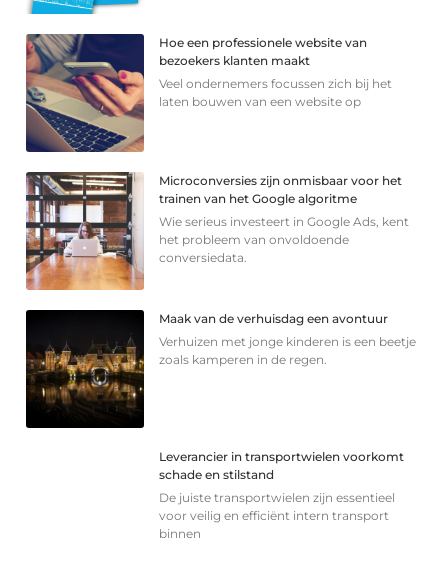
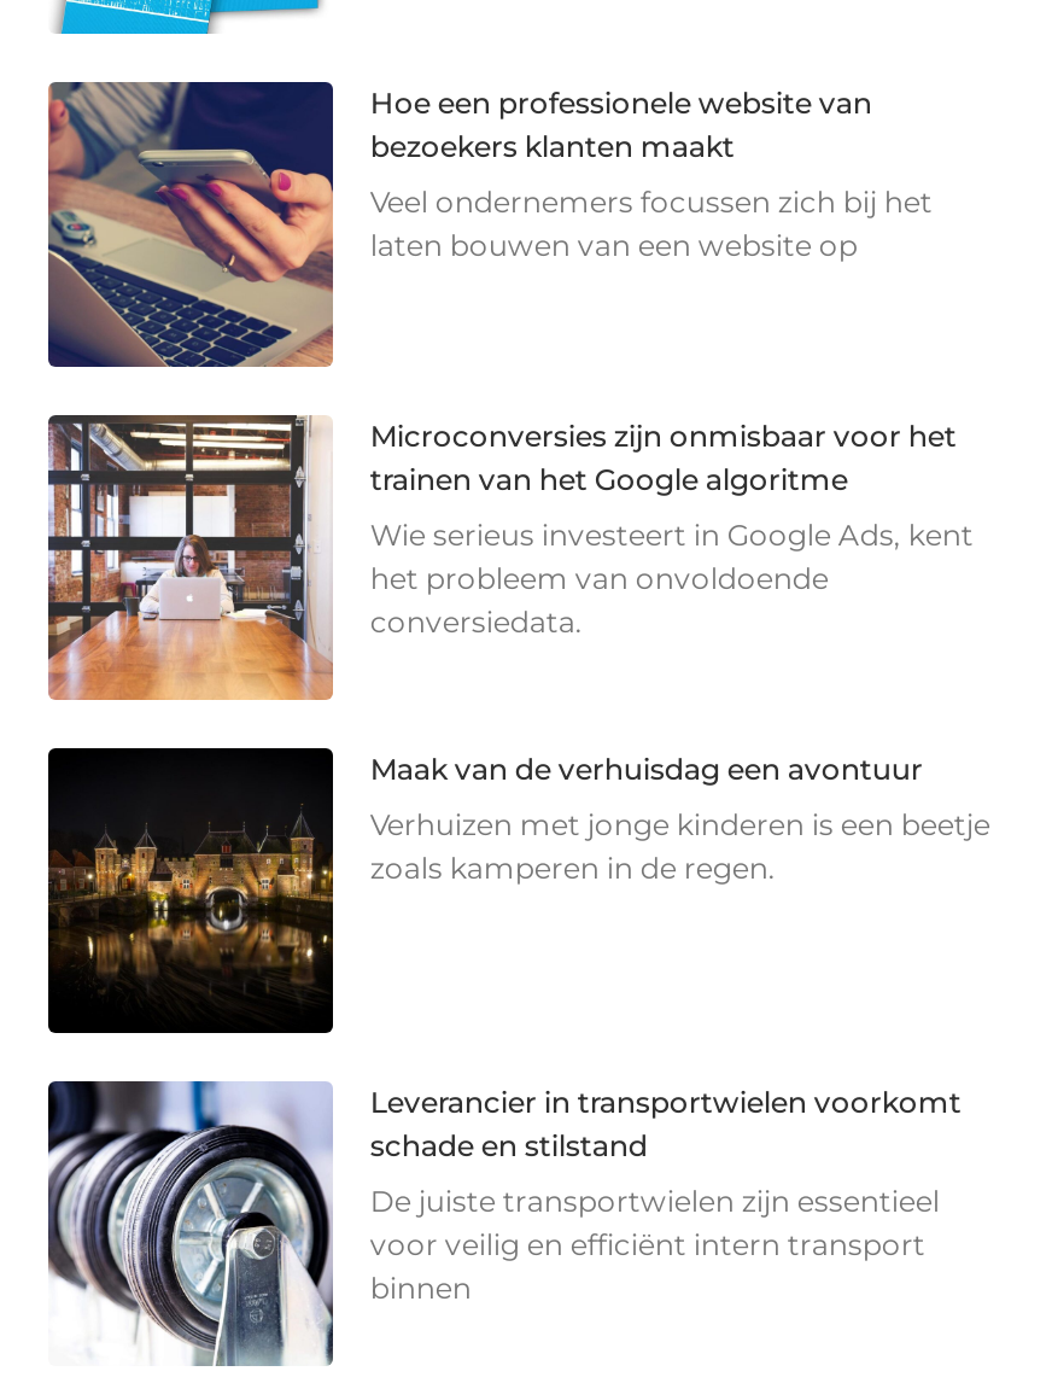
none -> [46,1079,335,1369] [image]

